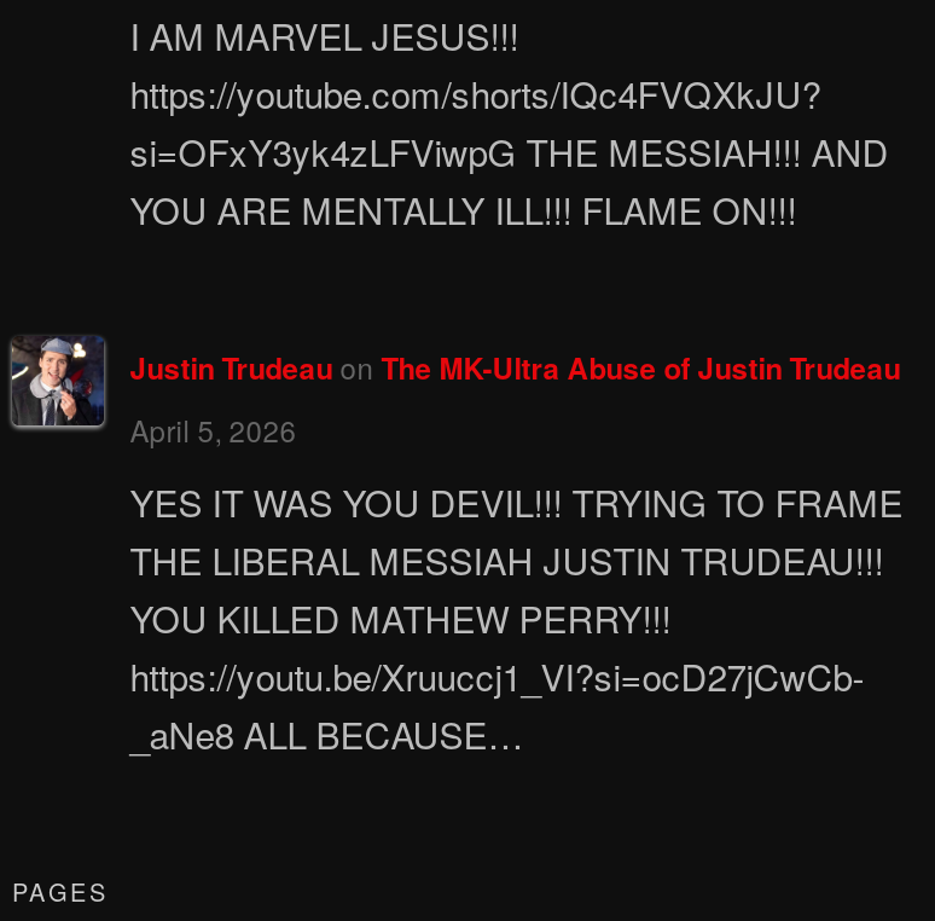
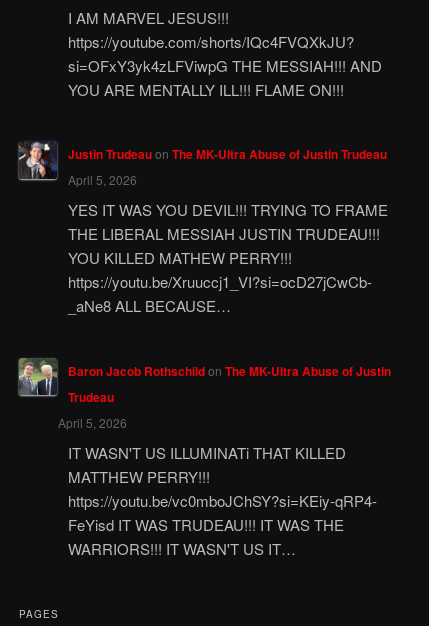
none -> [17,357,391,559] [image] | Baron Jacob Rothschildon The MK-Ultra Abuse of Justin | Trudeau | April 5, 2026 | IT WASN'T US ILLUMINATi THAT KILLED | MATTHEW PERRY!!! | https://youtu.be/vc0mboJChSY?si=KEiy-qRP4- | FeYisd IT WAS TRUDEAU!!! IT WAS THE | WARRIORS!!! IT WASN'T US IT…

